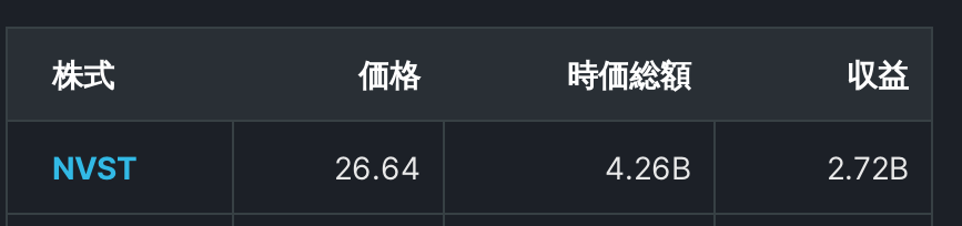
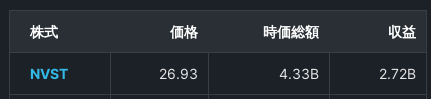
[334,147,691,185] 26.64 | 4.26B -> [159,64,319,81] 26.93 | 4.33B

